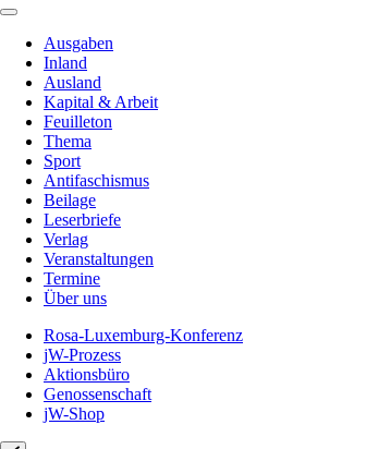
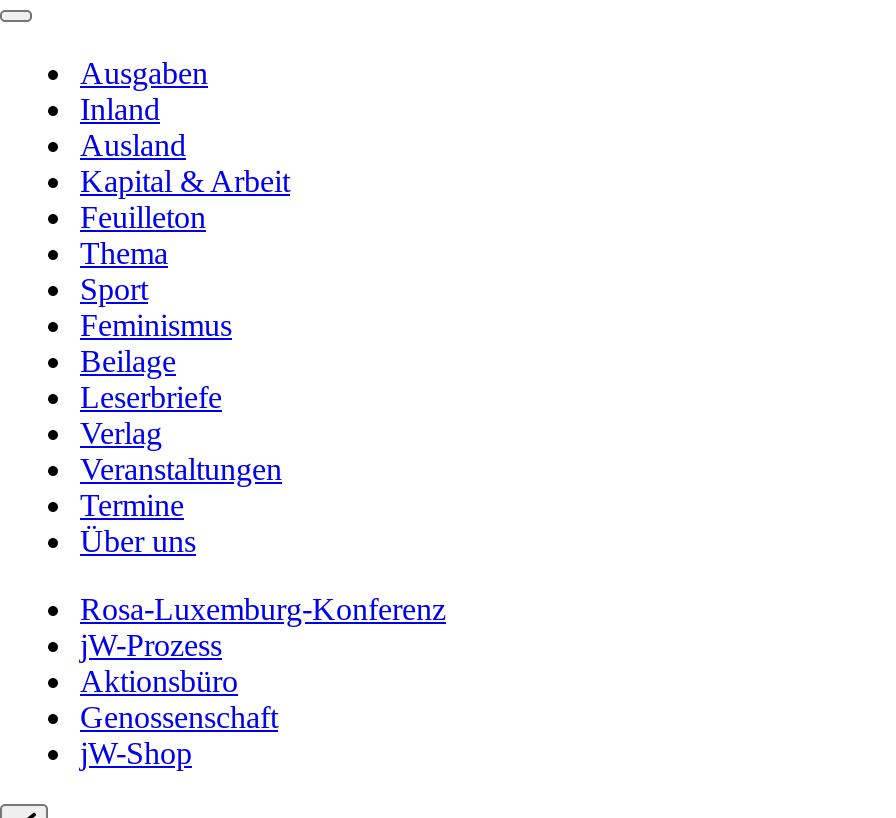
[44,171,149,190] Antifaschismus -> [80,308,232,342] Feminismus

